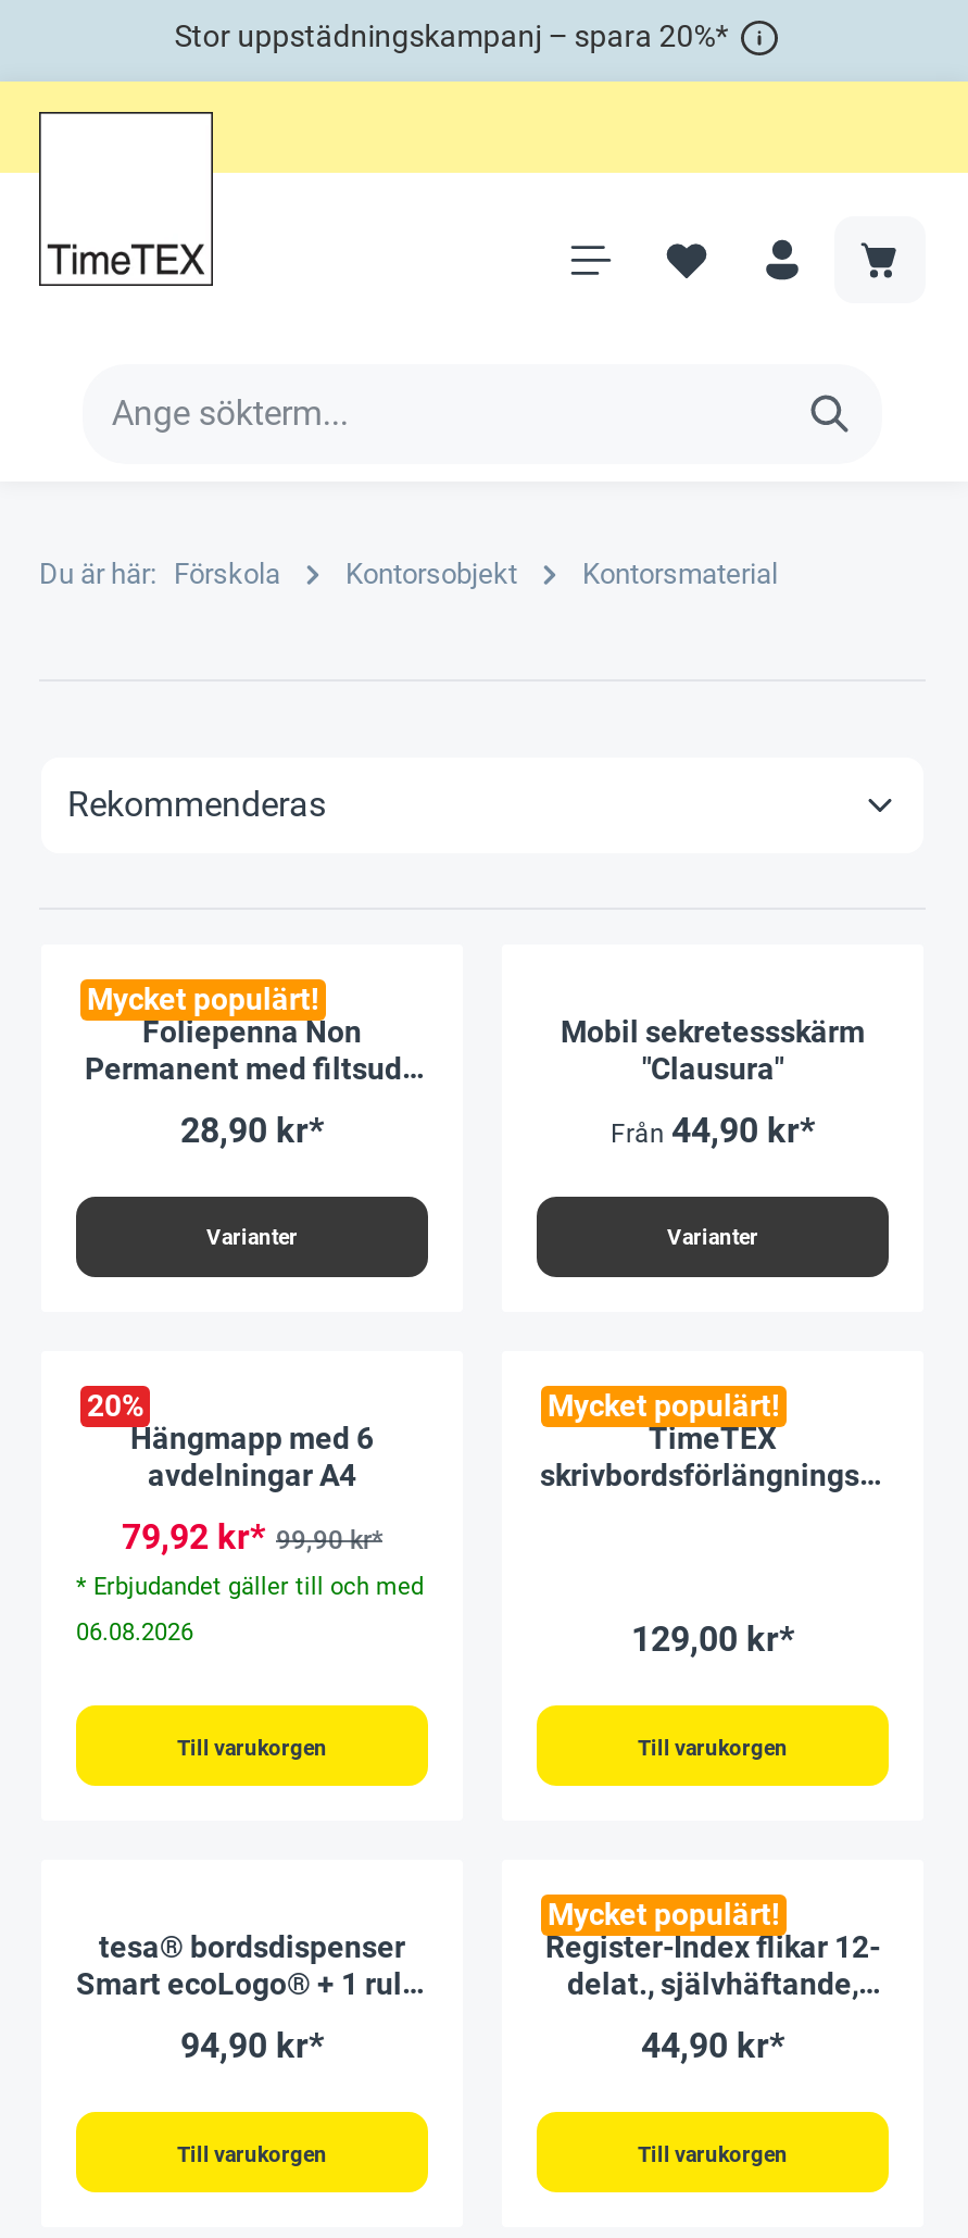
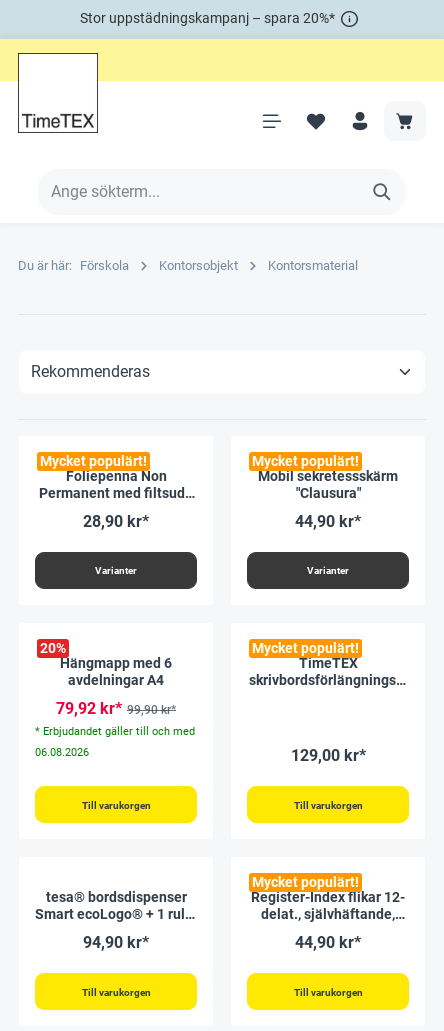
none -> [252,452,359,468] Mycket populärt!
[611,1109,815,1150] Från 44,90 kr* -> [295,511,361,530] 44,90 kr*

